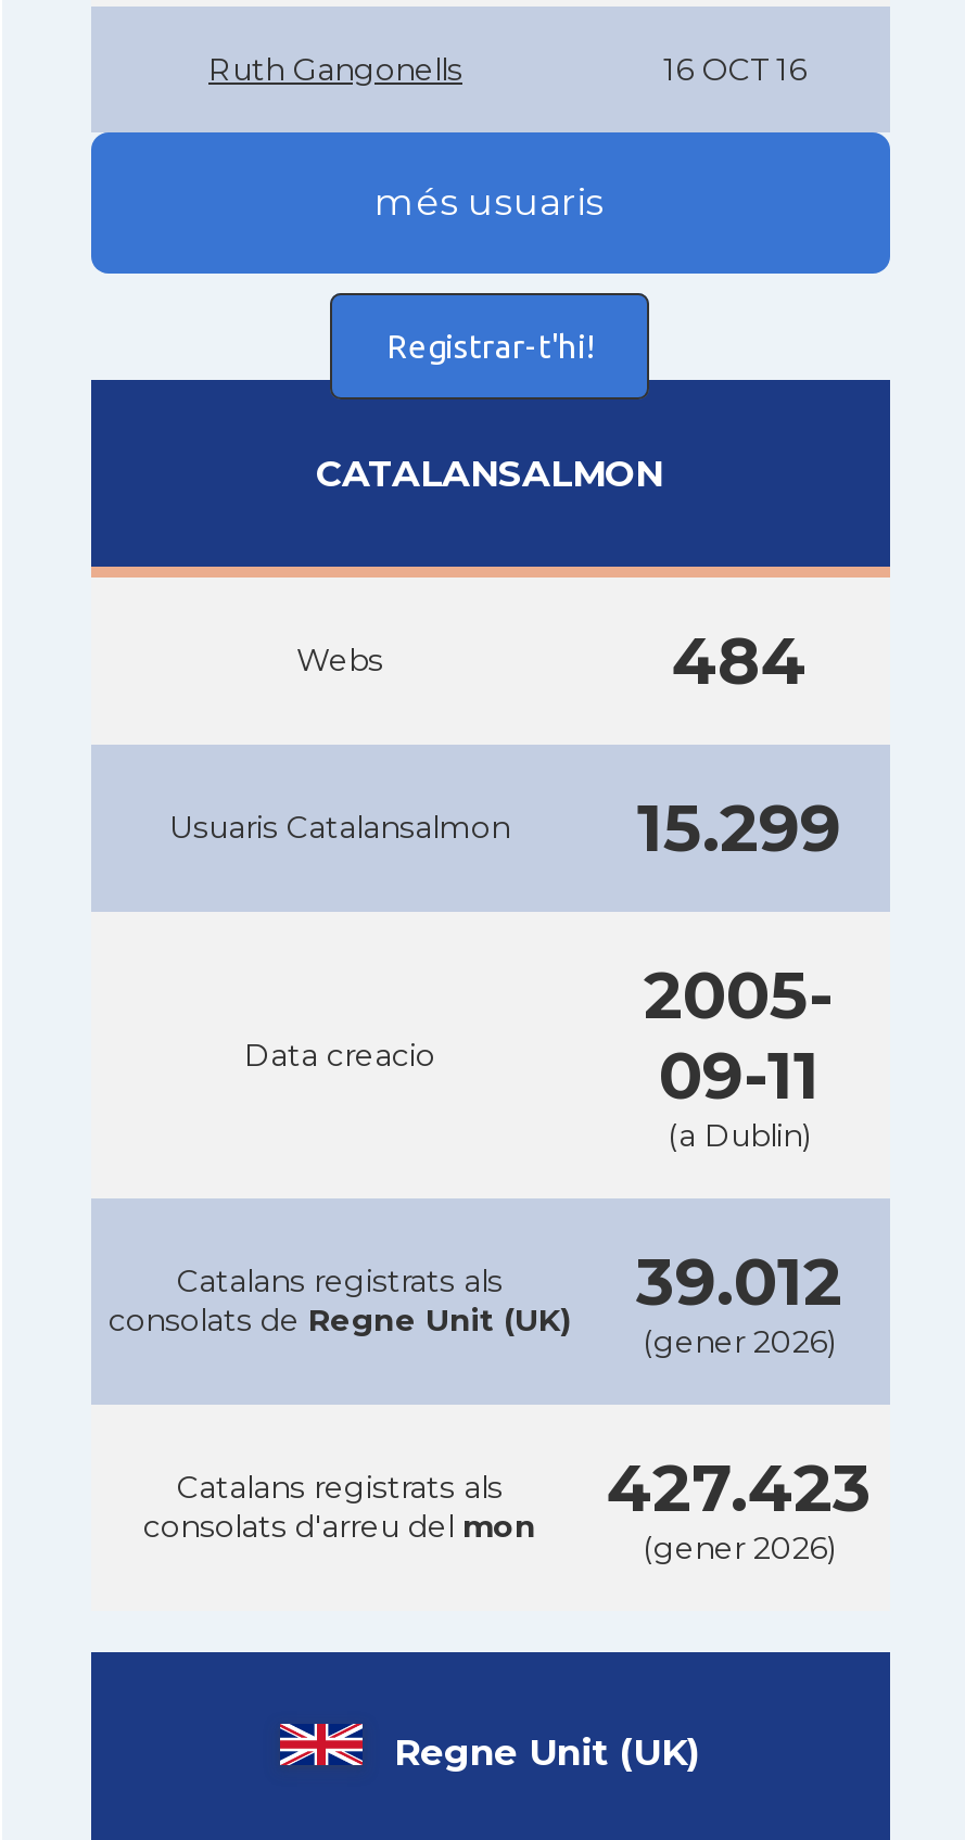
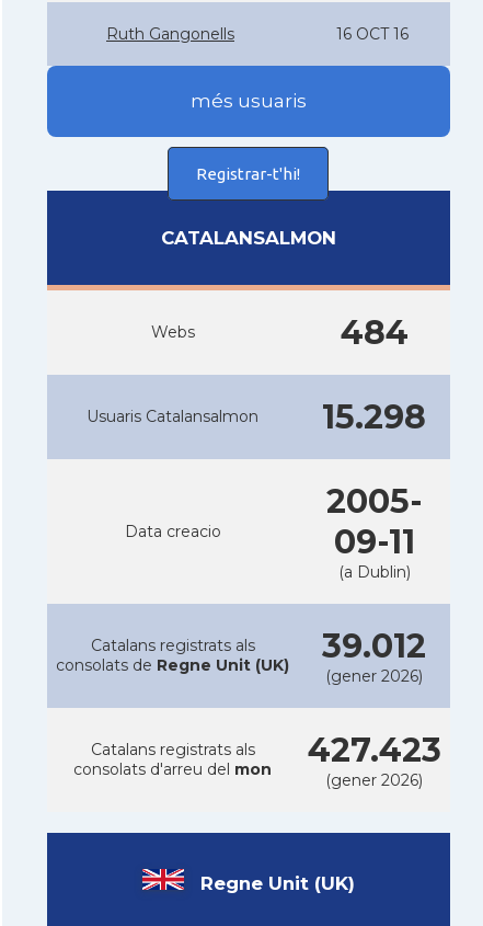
[637,788,841,868] 15.299 -> [322,396,426,437] 15.298

